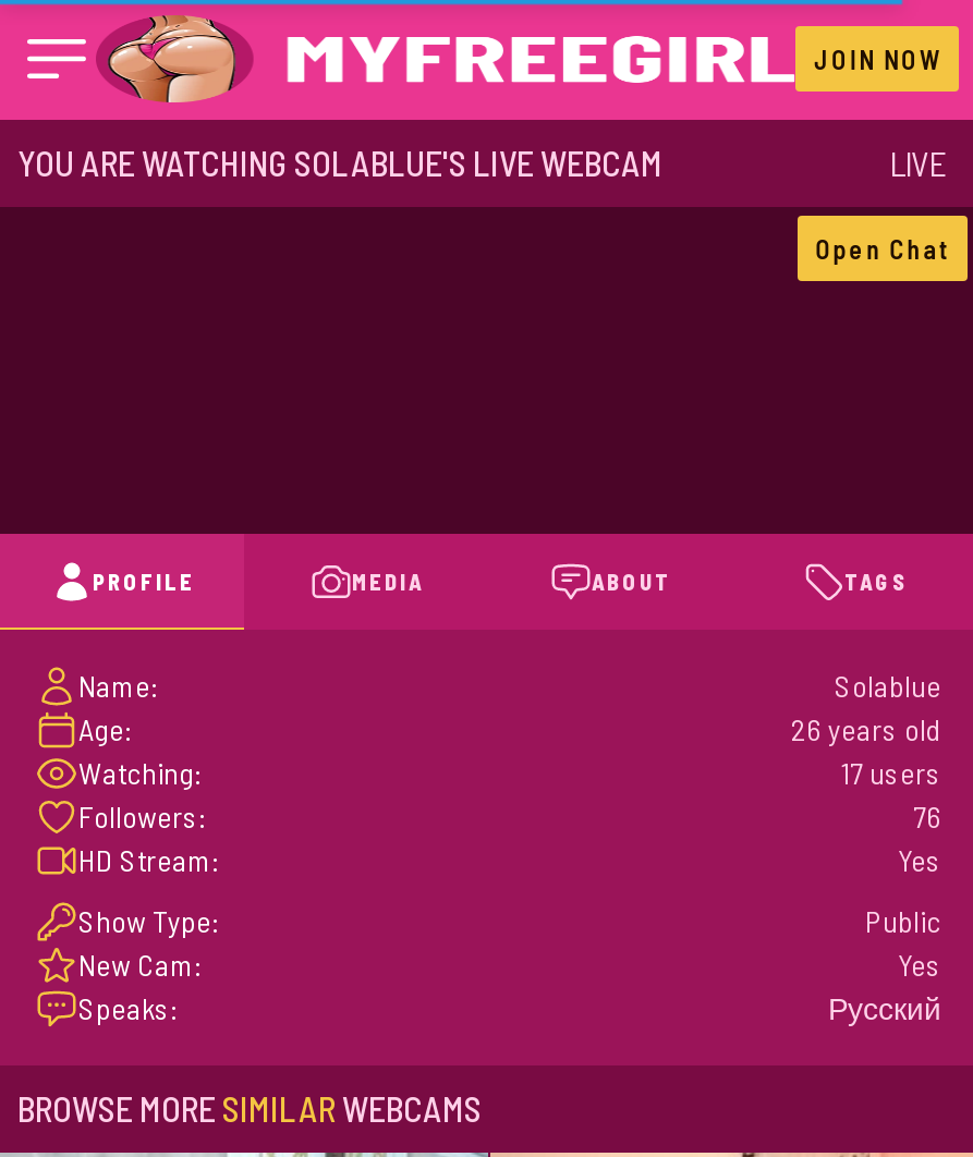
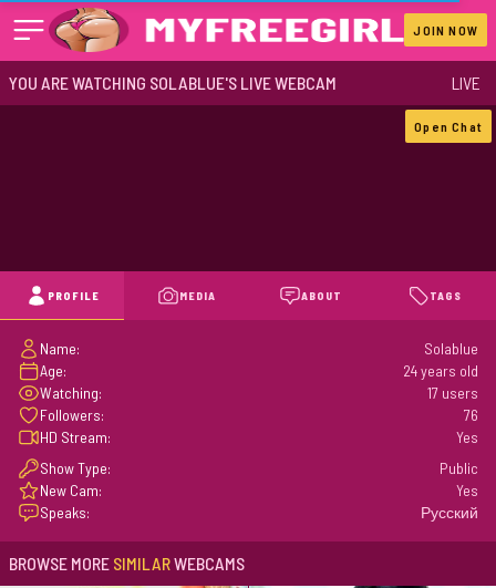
[791,710,941,747] 26 years old -> [403,361,478,380] 24 years old

